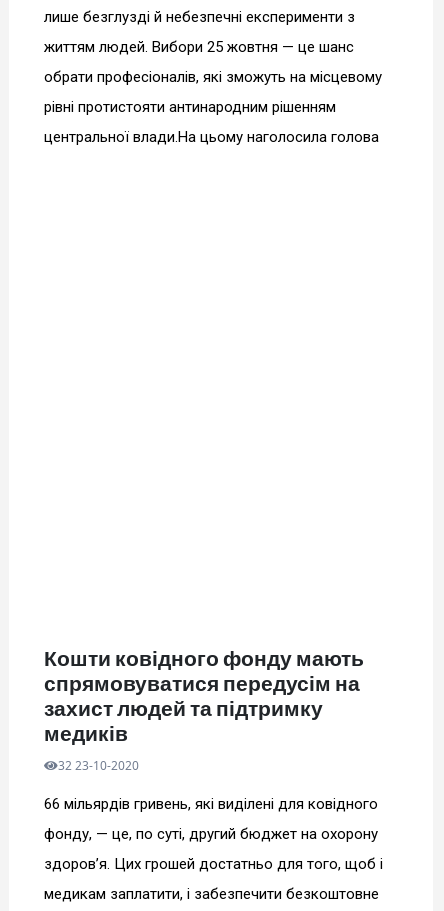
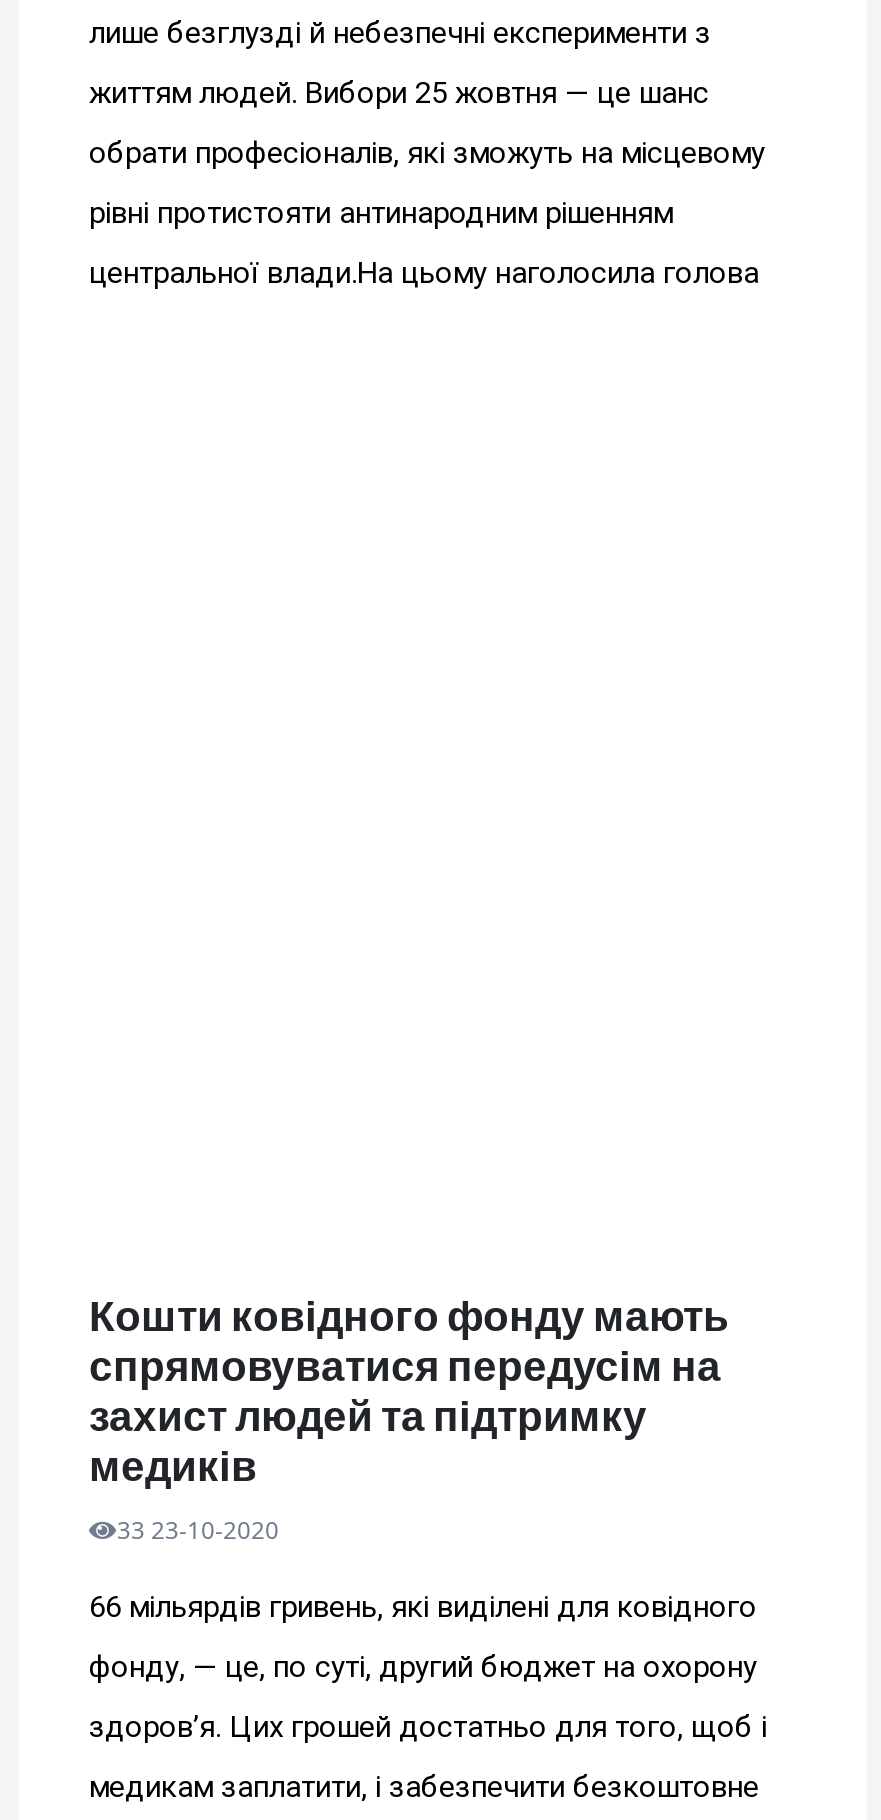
[58,757,139,774] 32 23-10-2020 -> [117,1513,279,1547] 33 23-10-2020

